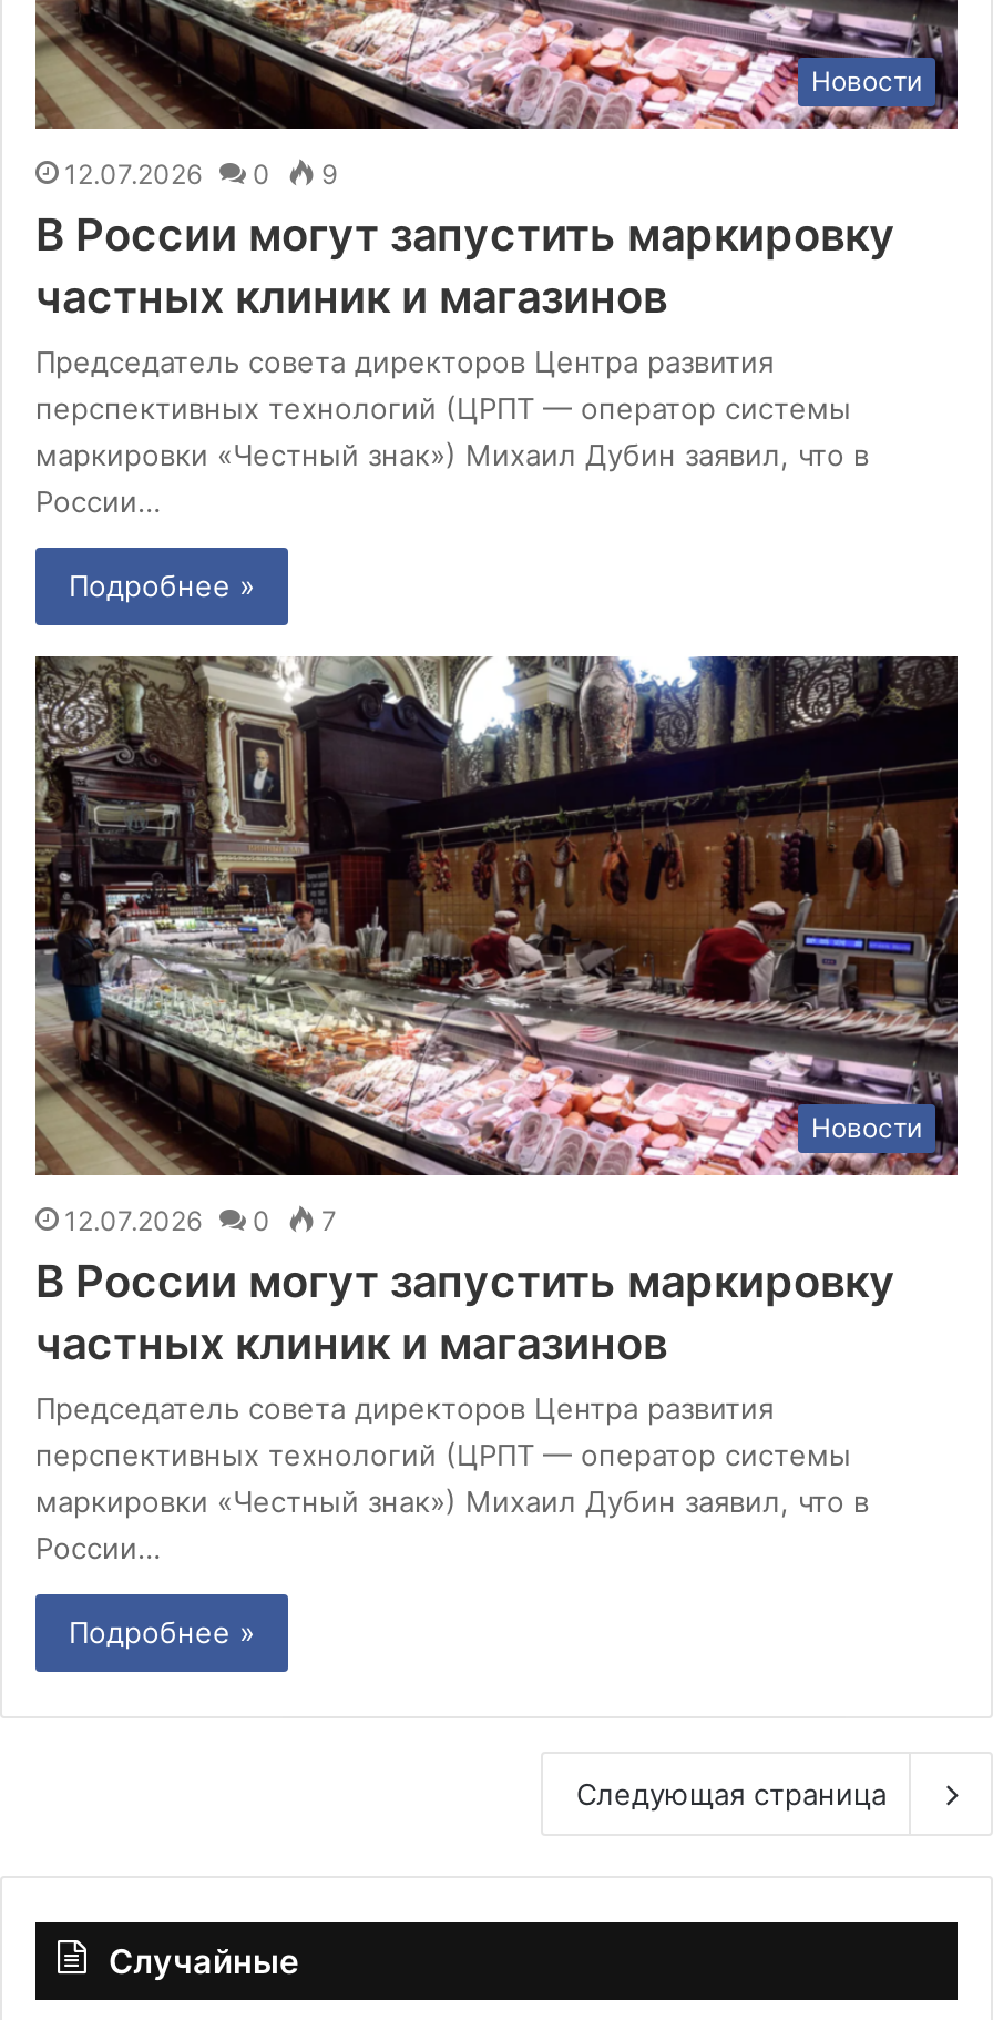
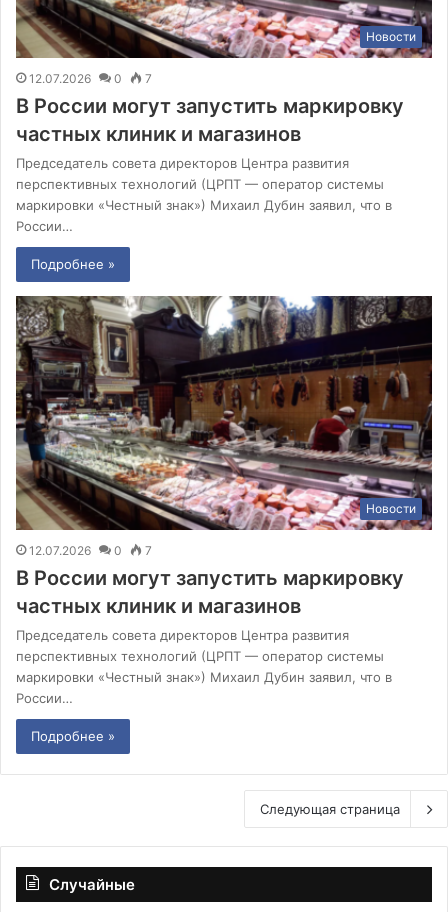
[64,157,337,190] 12.07.2026 0 9 -> [29,71,152,86] 12.07.2026 0 7

